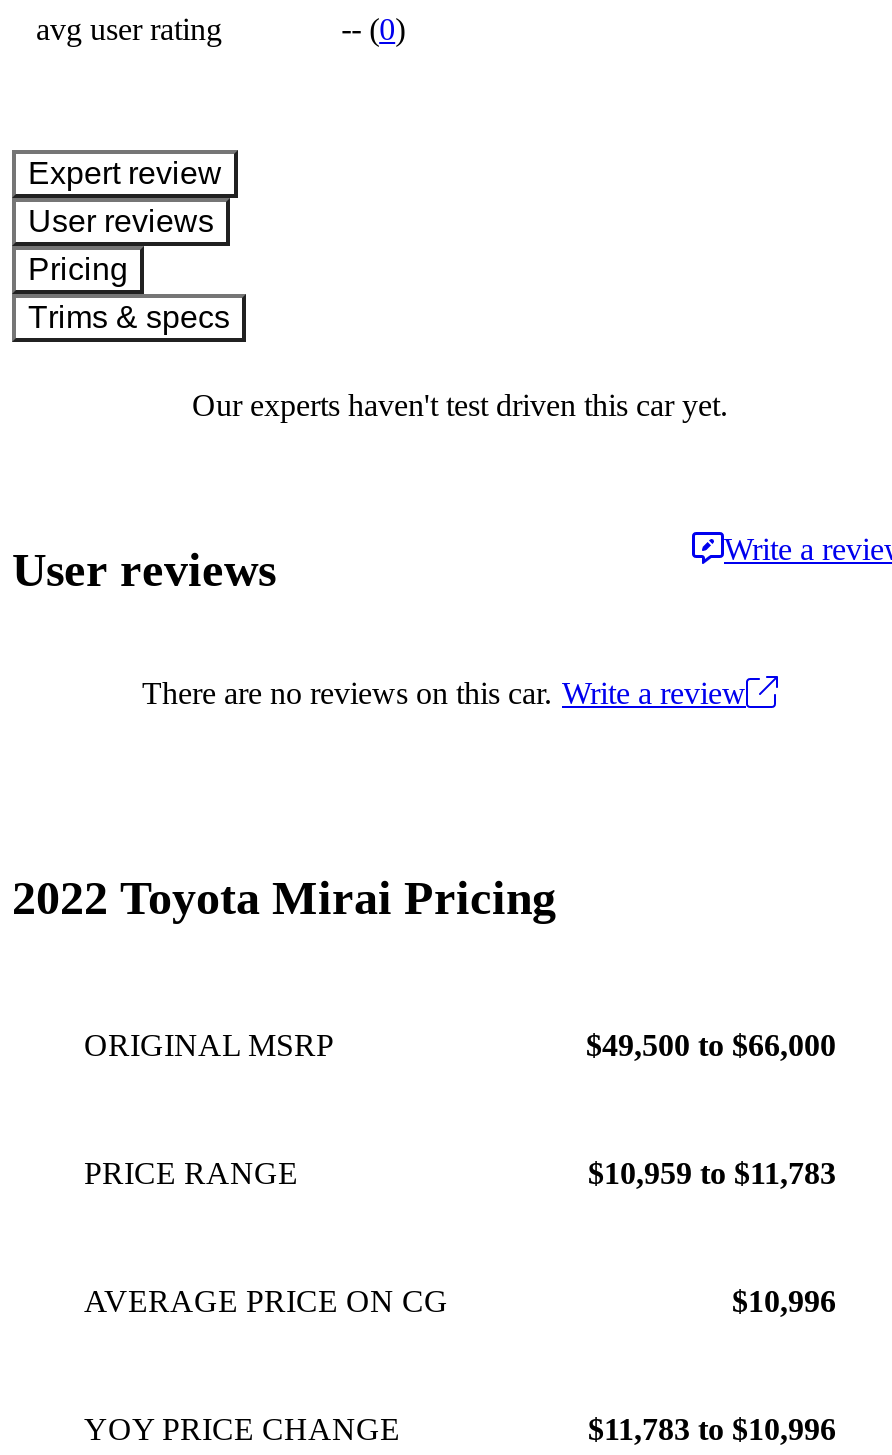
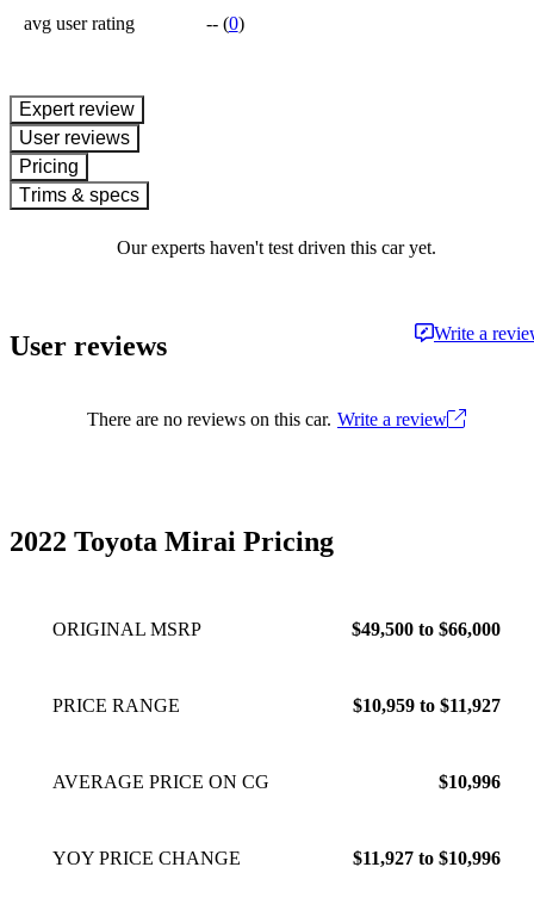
[588,1156,836,1190] $10,959 to $11,783 -> [353,695,501,715] $10,959 to $11,927
[588,1412,836,1446] $11,783 to $10,996 -> [353,848,501,868] $11,927 to $10,996

